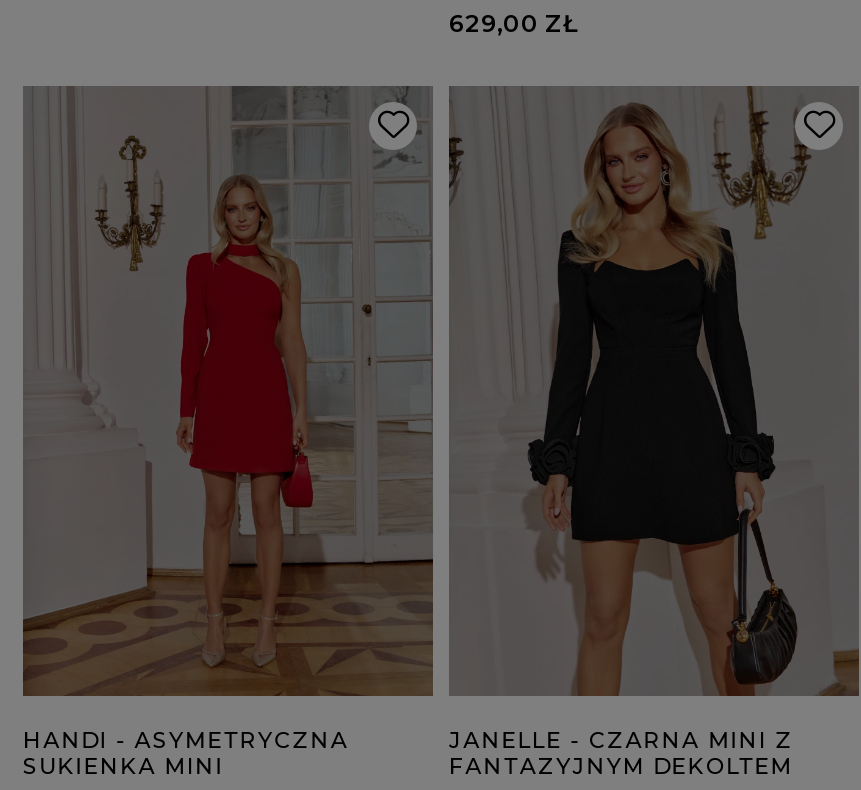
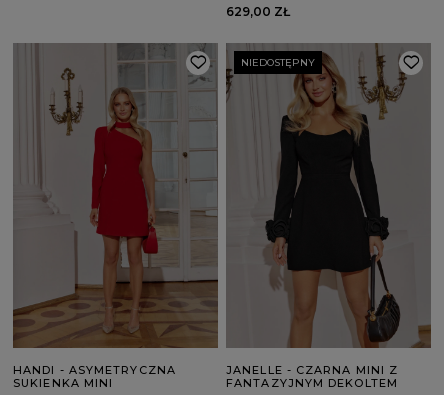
none -> [241,56,315,69] NIEDOSTĘPNY

